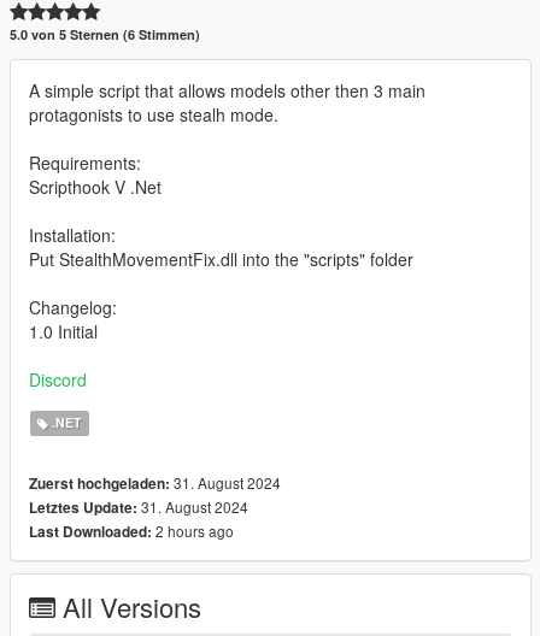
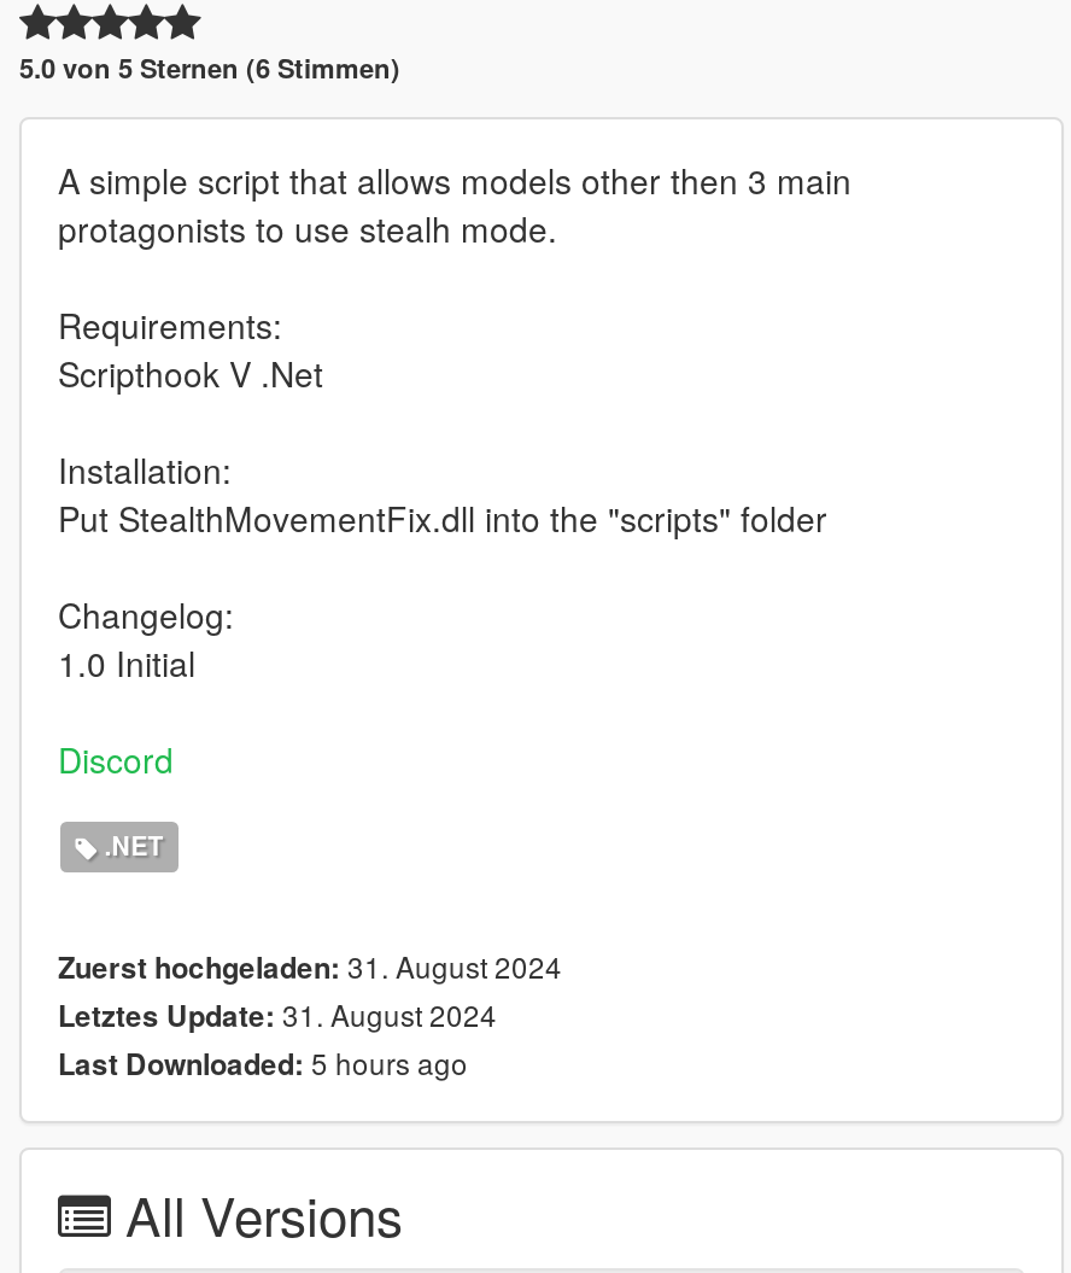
[29,520,234,542] Last Downloaded: 2 hours ago -> [58,1040,468,1084] Last Downloaded: 5 hours ago

